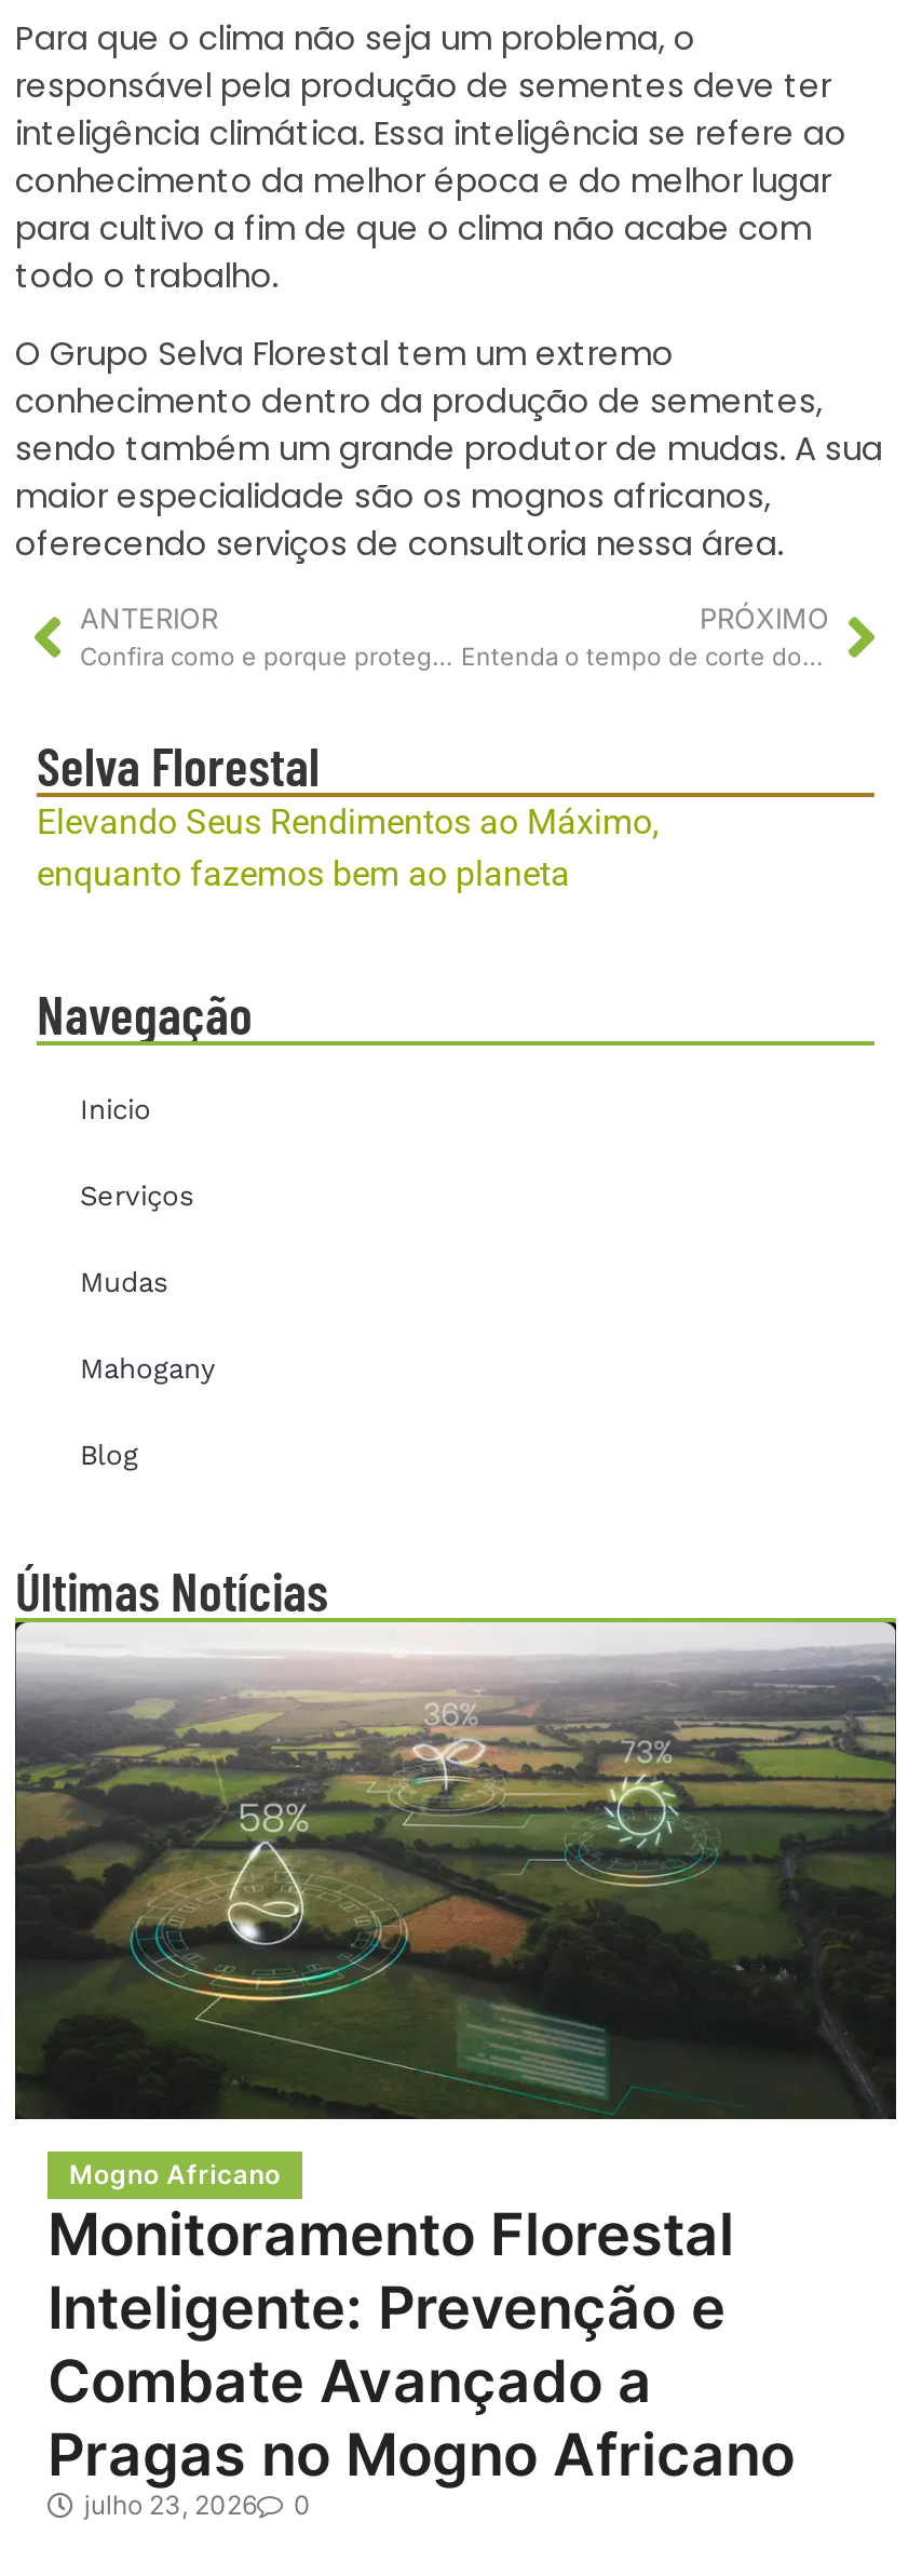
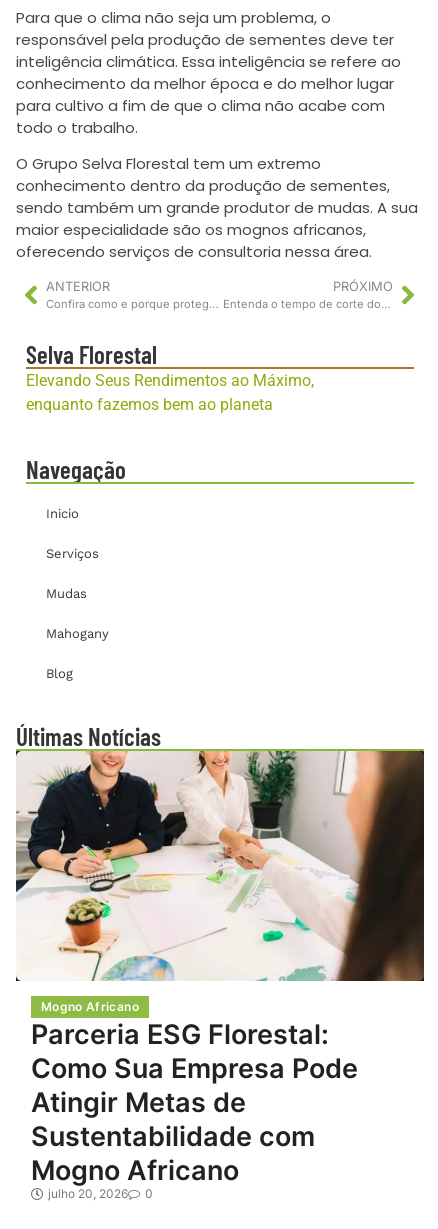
[13,1622,898,2521] [image] | Monitoramento Florestal | Inteligente: Prevenção e | Combate Avançado a | Pragas no Mogno Africano | julho 23, 2026 -> [16,750,424,1201] [image] | Parceria ESG Florestal: | Como Sua Empresa Pode | Atingir Metas de | Sustentabilidade com | Mogno Africano | julho 20, 2026

